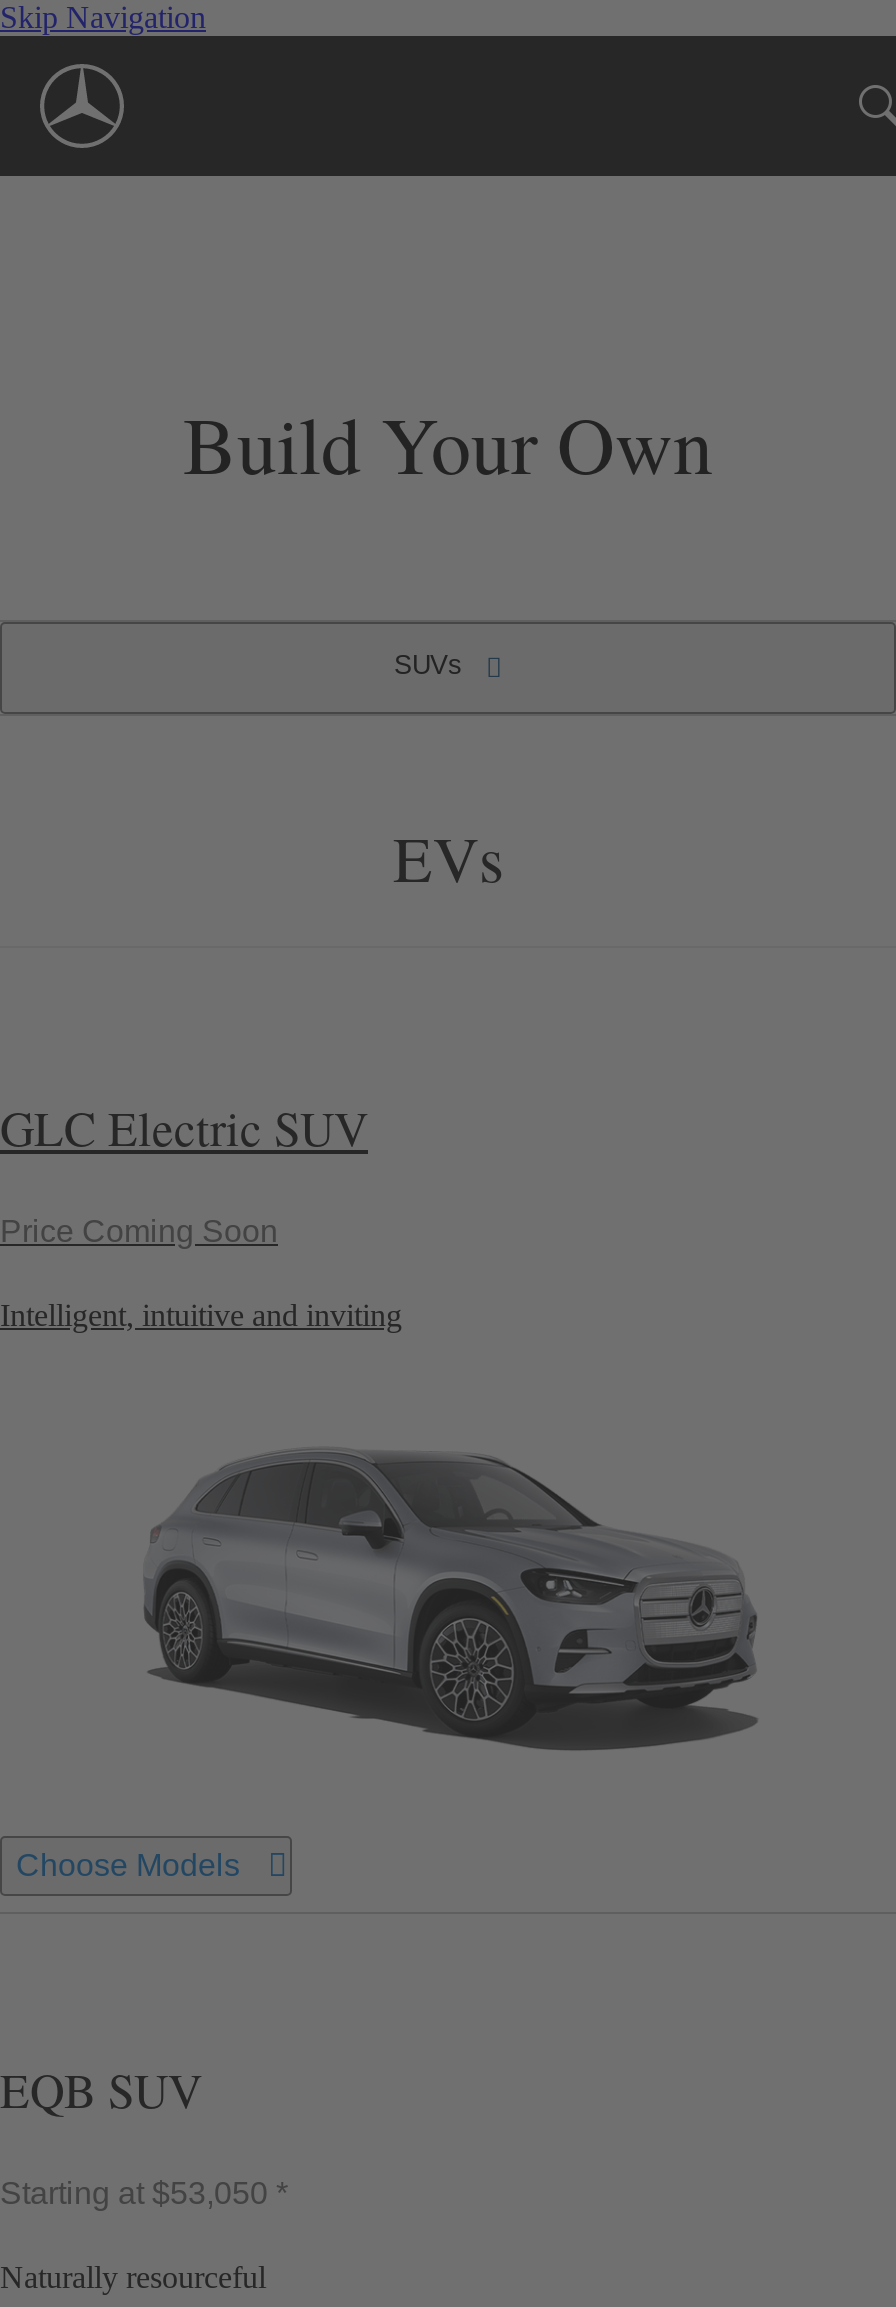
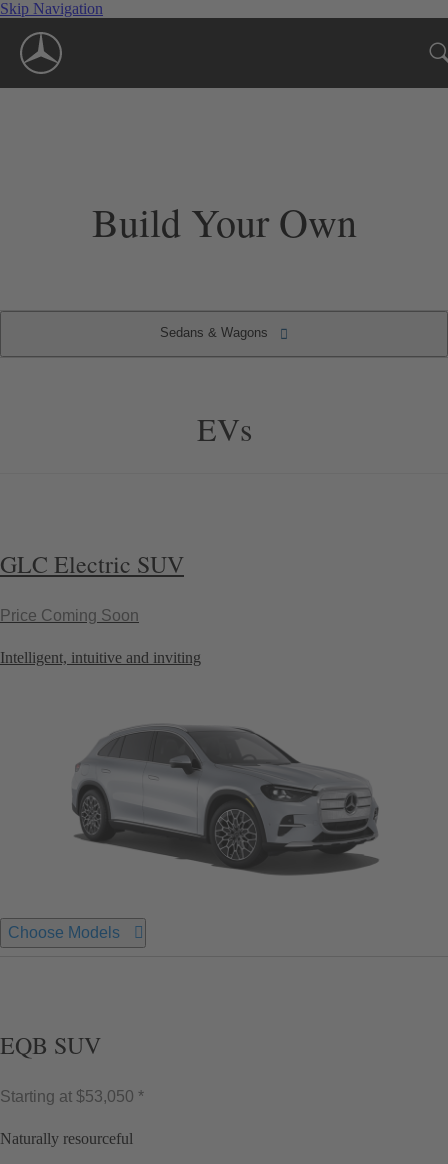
[394,650,462,680] SUVs -> [160,325,268,340] Sedans & Wagons

